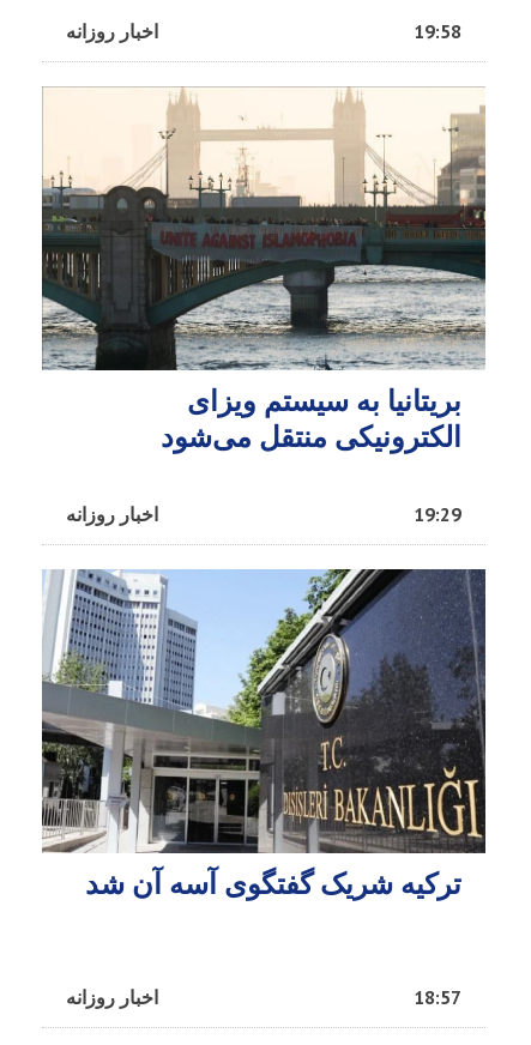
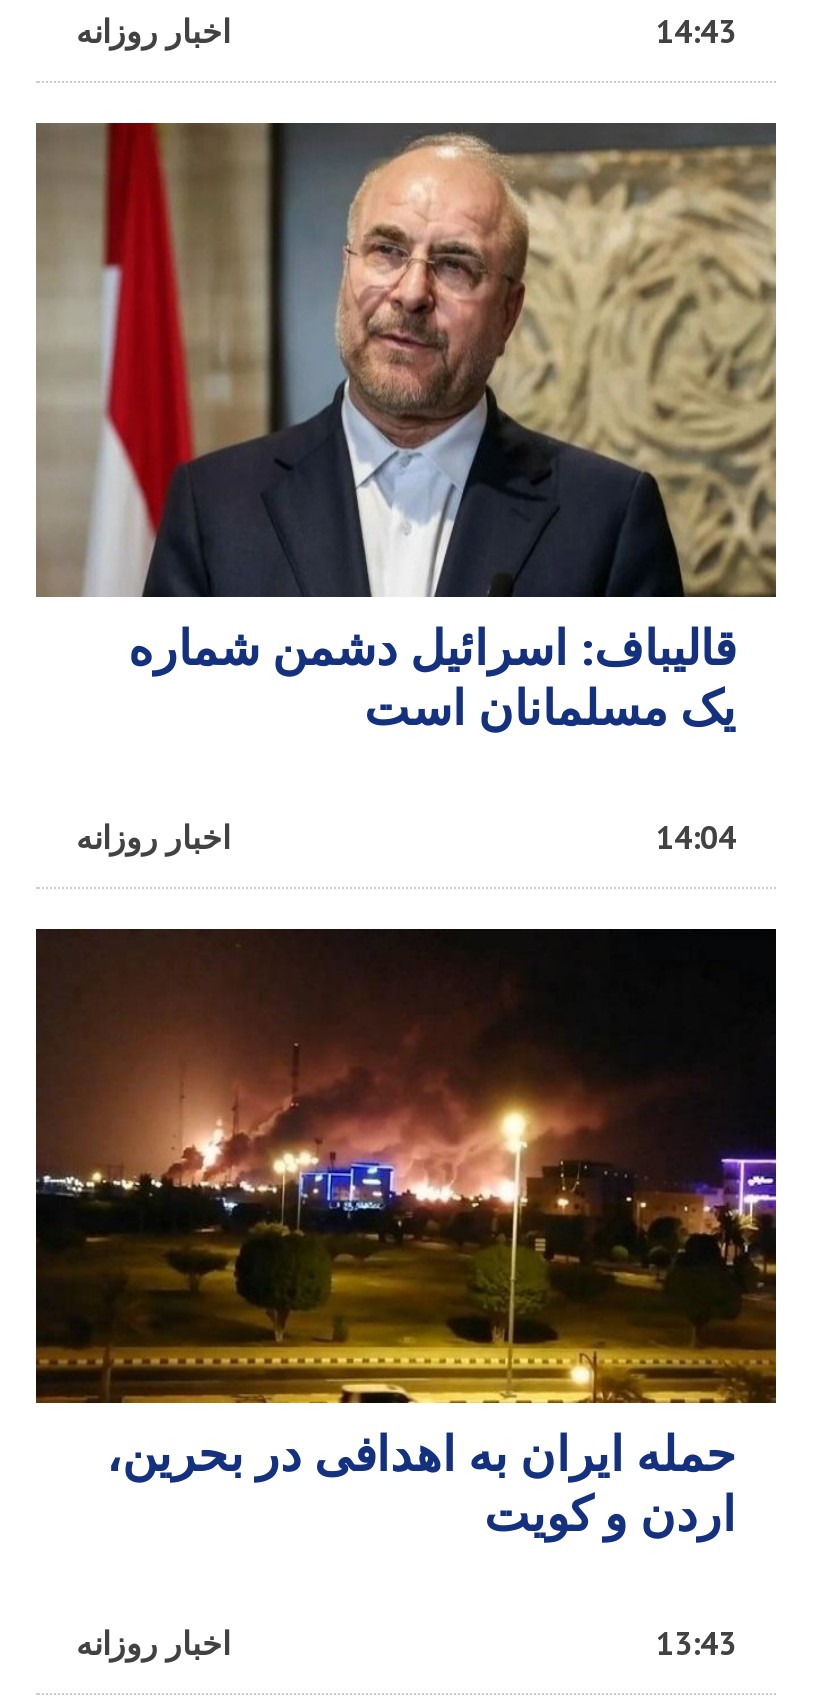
[414,19,461,43] 19:58 -> [656,11,736,51] 14:43
[41,86,487,455] [image] | بریتانیا به سیستم ویزای | الکترونیکی منتقل می‌شود -> [36,121,778,739] [image] | قالیباف: اسرائیل دشمن شماره | یک مسلمانان است
[414,502,461,526] 19:29 -> [656,817,736,857] 14:04
[41,568,487,902] [image] | ترکیه شریک گفتگوی آسه آن شد -> [34,927,778,1545] [image] | حمله ایران به اهدافی در بحرین، | اردن و کویت
[414,985,461,1009] 18:57 -> [656,1623,736,1663] 13:43

